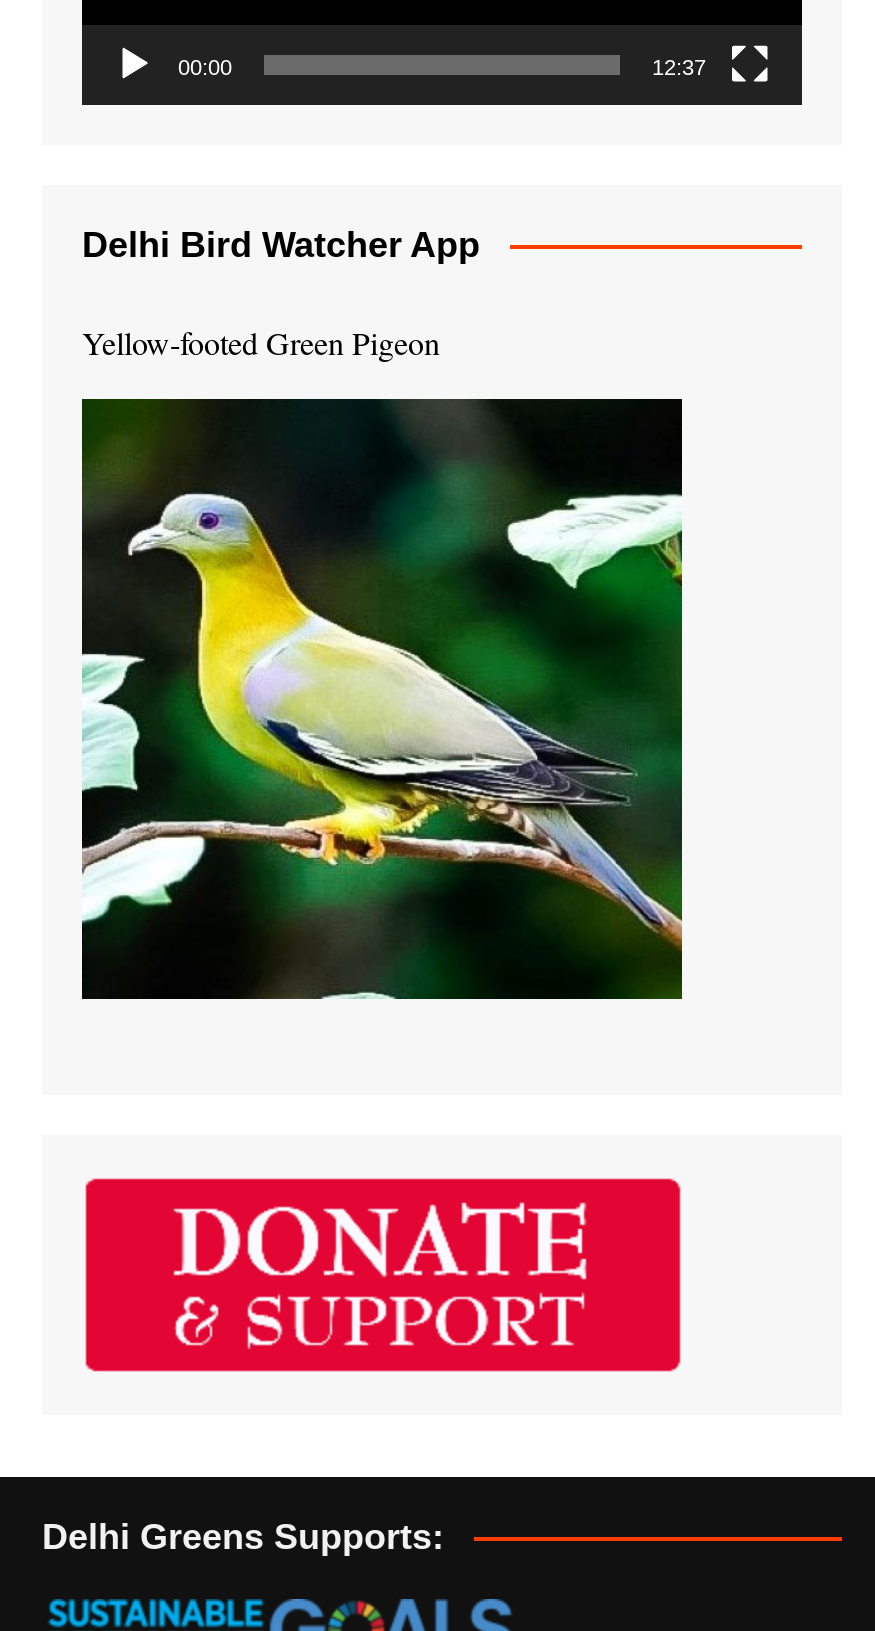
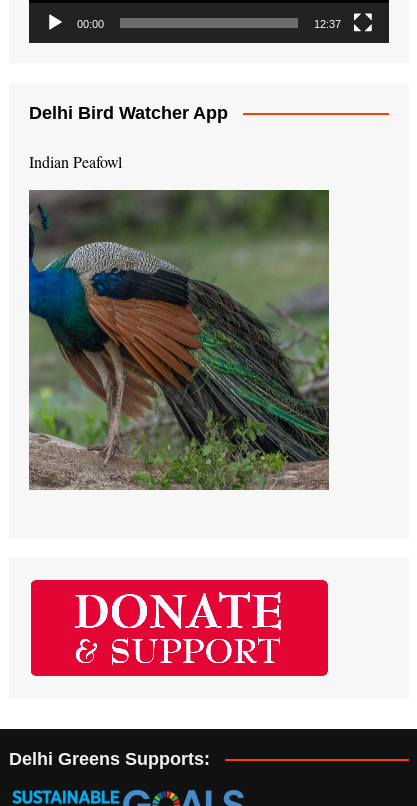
[82,320,440,362] Yellow-footed Green Pigeon -> [29,150,122,171] Indian Peafowl
[80,397,684,1001] [image] -> [28,189,330,491] [image]

